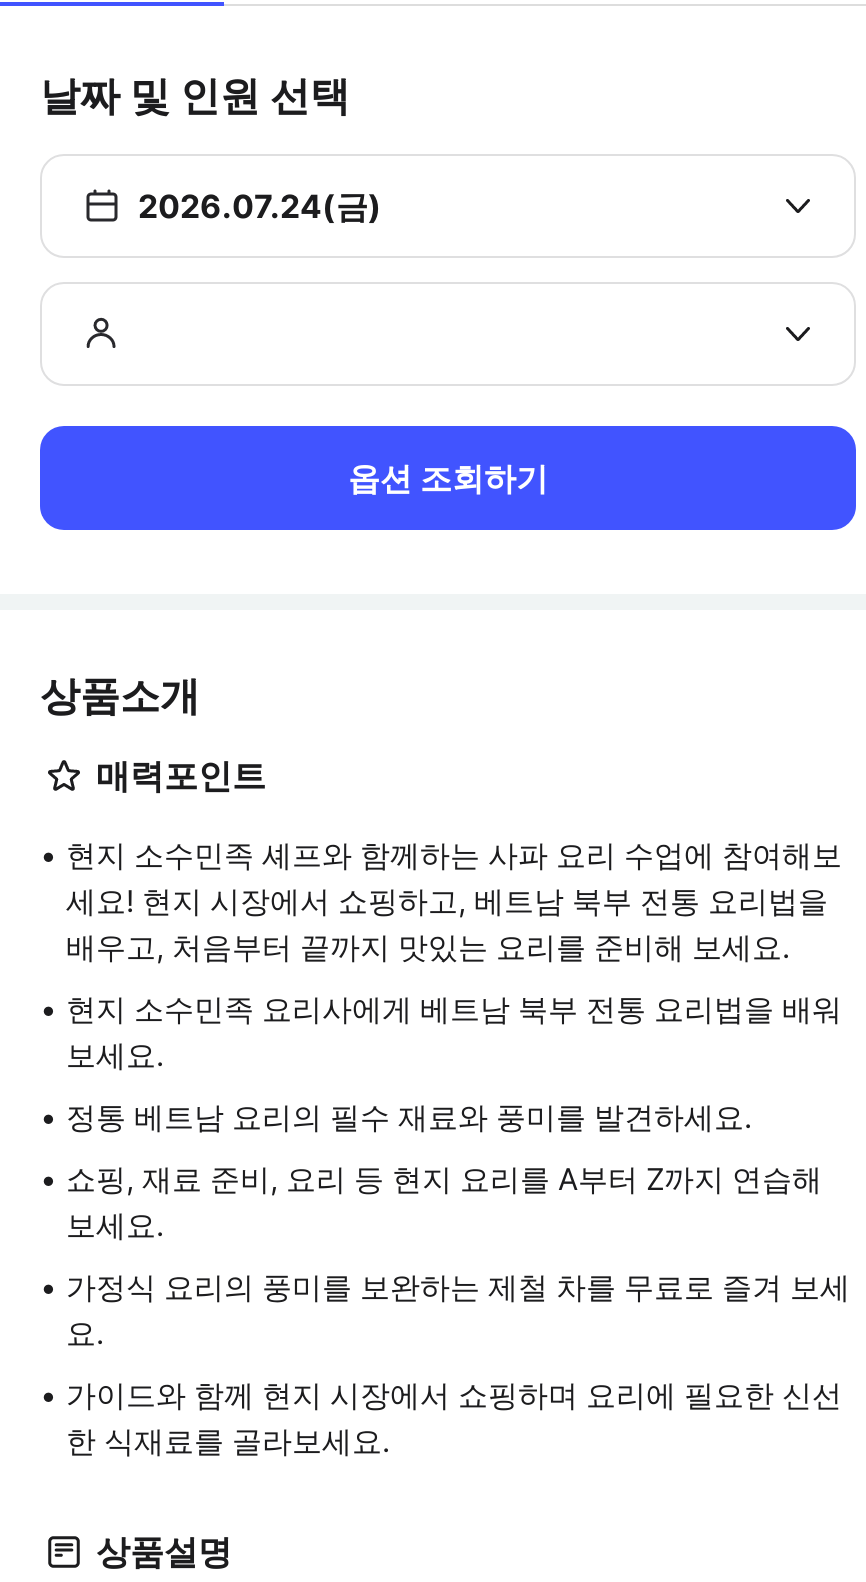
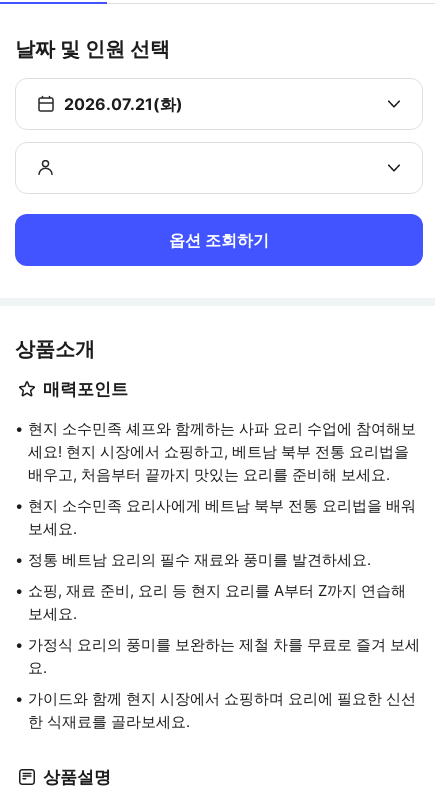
[138,186,382,226] 2026.07.24(금) -> [64,94,183,114] 2026.07.21(화)

